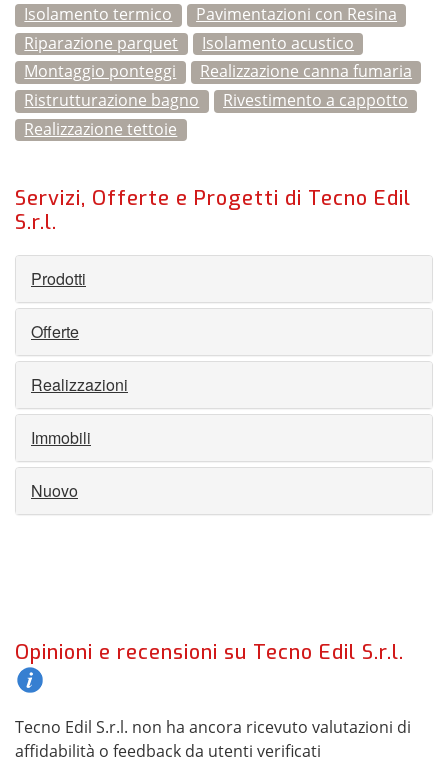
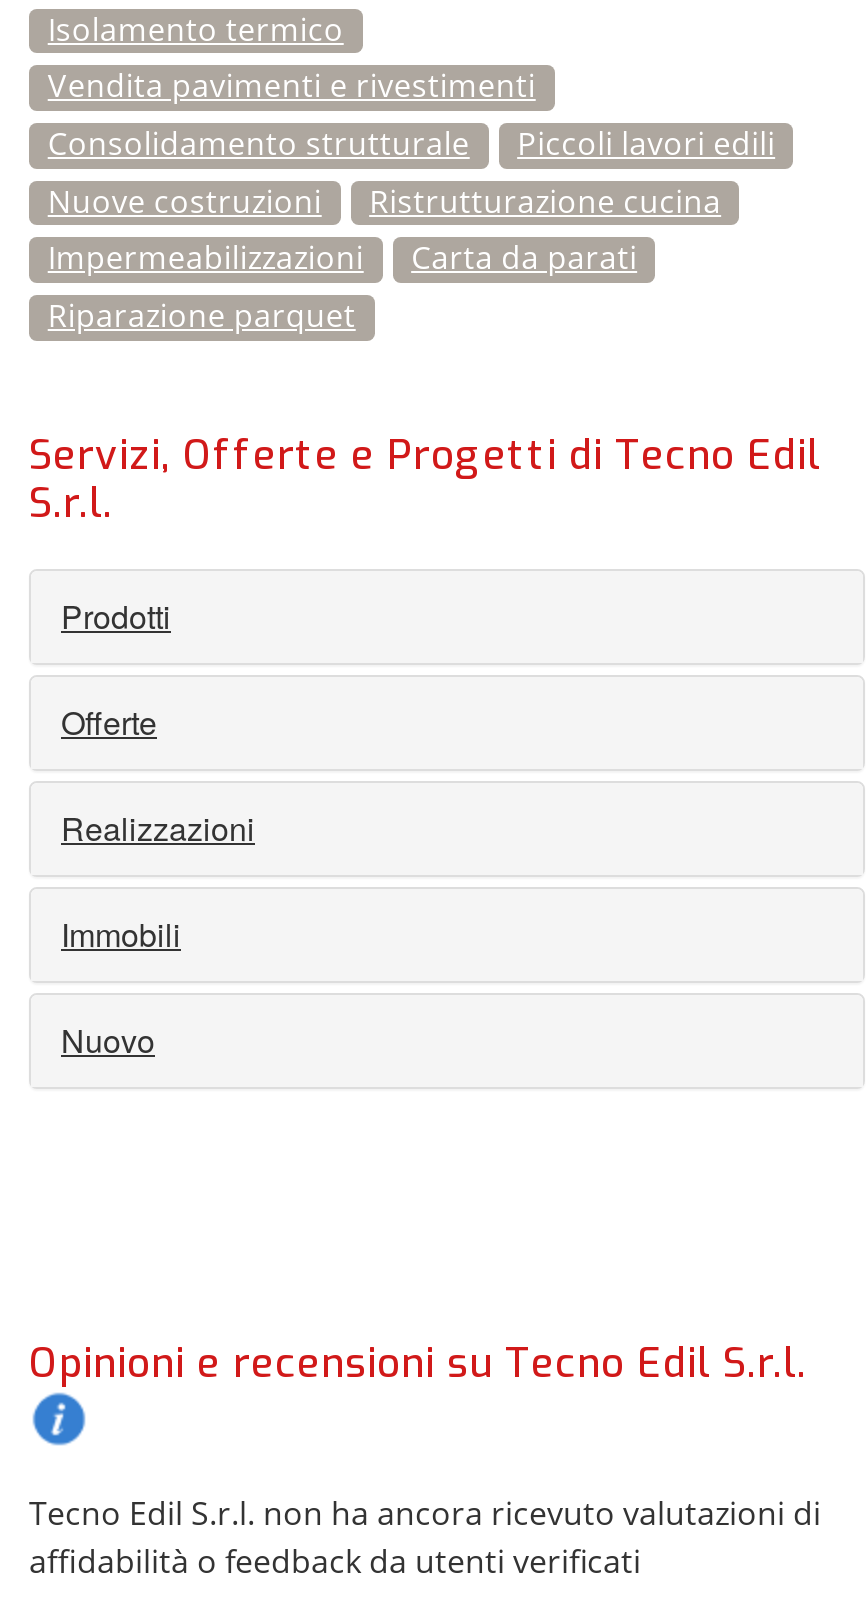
[196,3,397,25] Pavimentazioni con Resina -> [48,64,775,280] Vendita pavimenti e rivestimenti | Consolidamento strutturale | Piccoli lavori edili | Nuove costruzioni | Ristrutturazione cucina | Impermeabilizzazioni | Carta da parati
[24,32,412,140] Isolamento acustico | Montaggio ponteggi | Realizzazione canna fumaria | Ristrutturazione bagno | Rivestimento a cappotto | Realizzazione tettoie -> none
moved [24,32,178,54] -> [48,293,356,337]: Riparazione parquet

